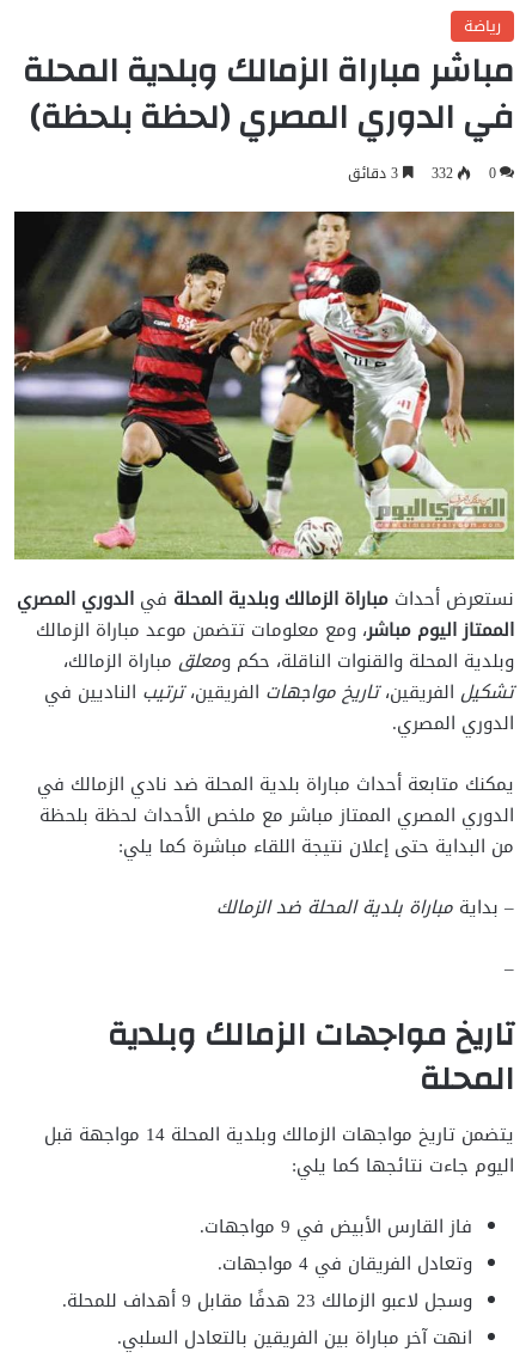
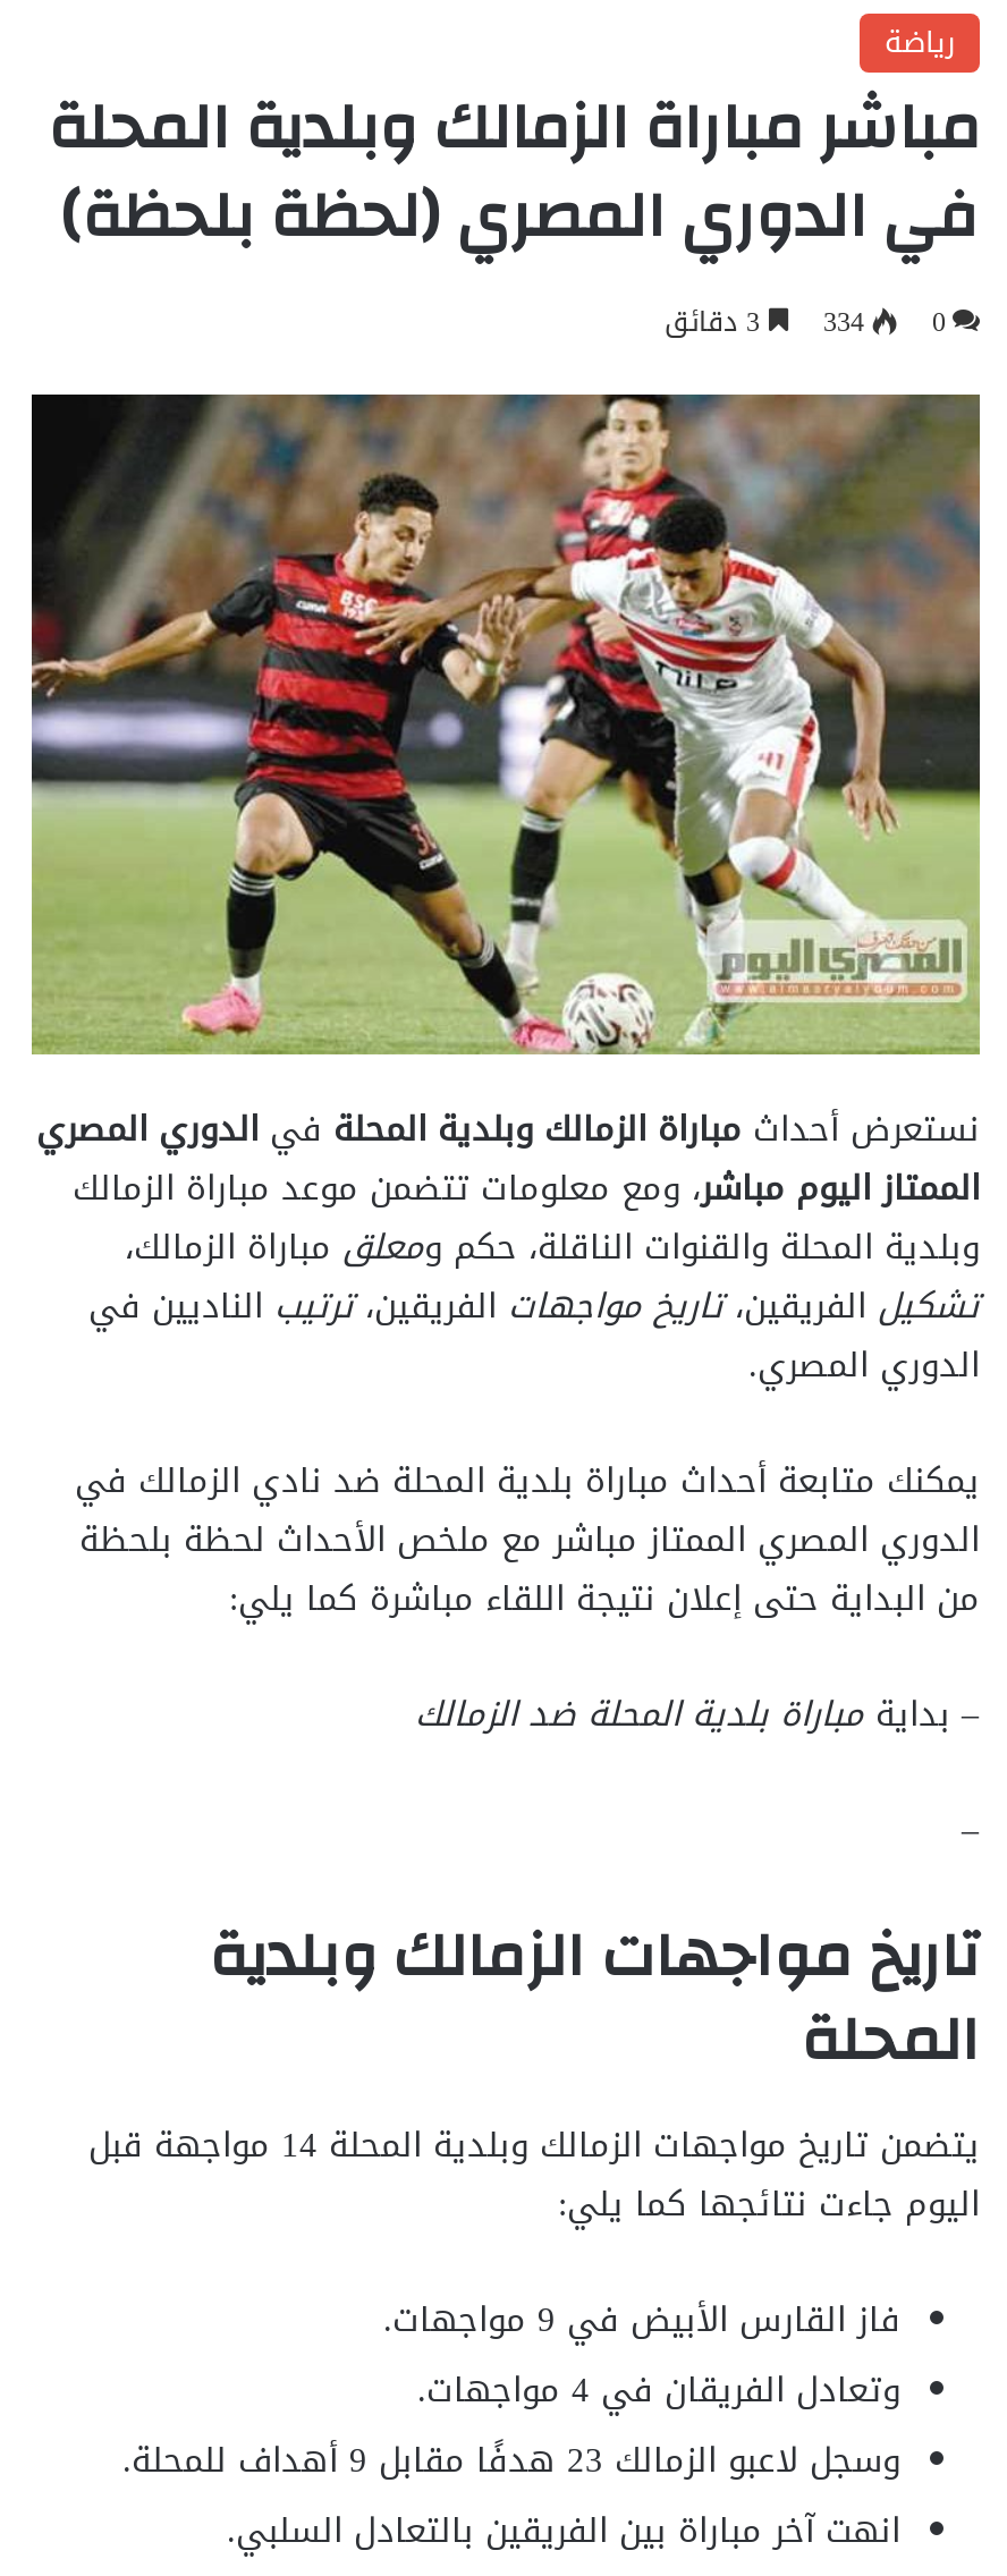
[432,160,453,186] 332 -> [823,297,864,347] 334

